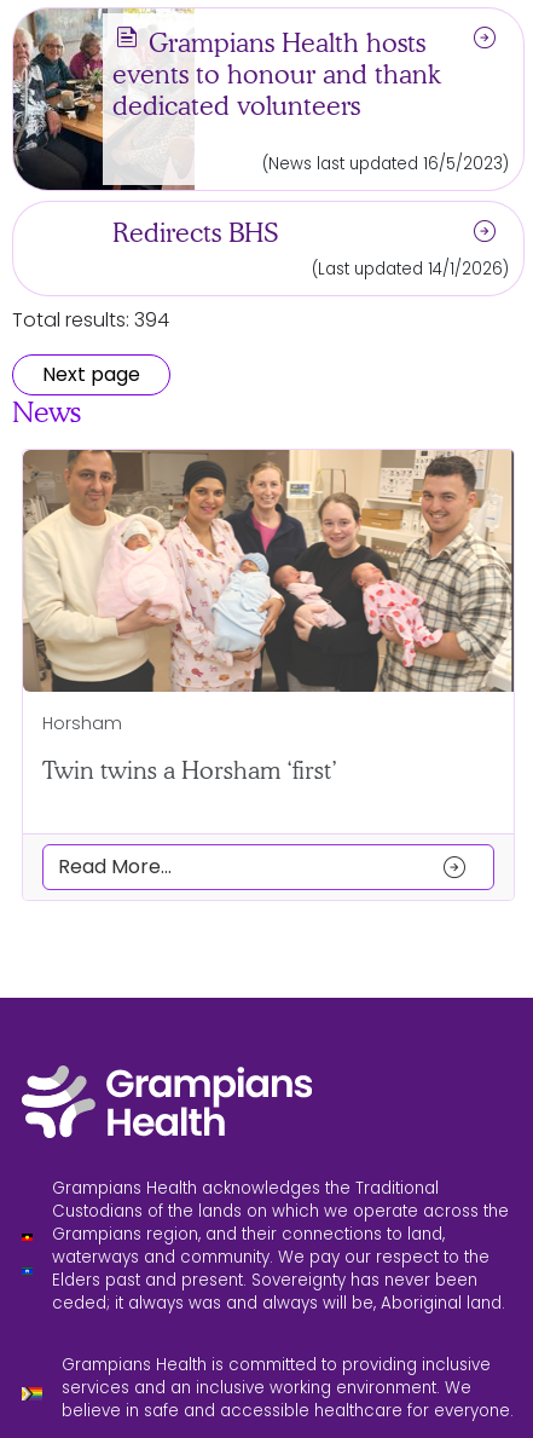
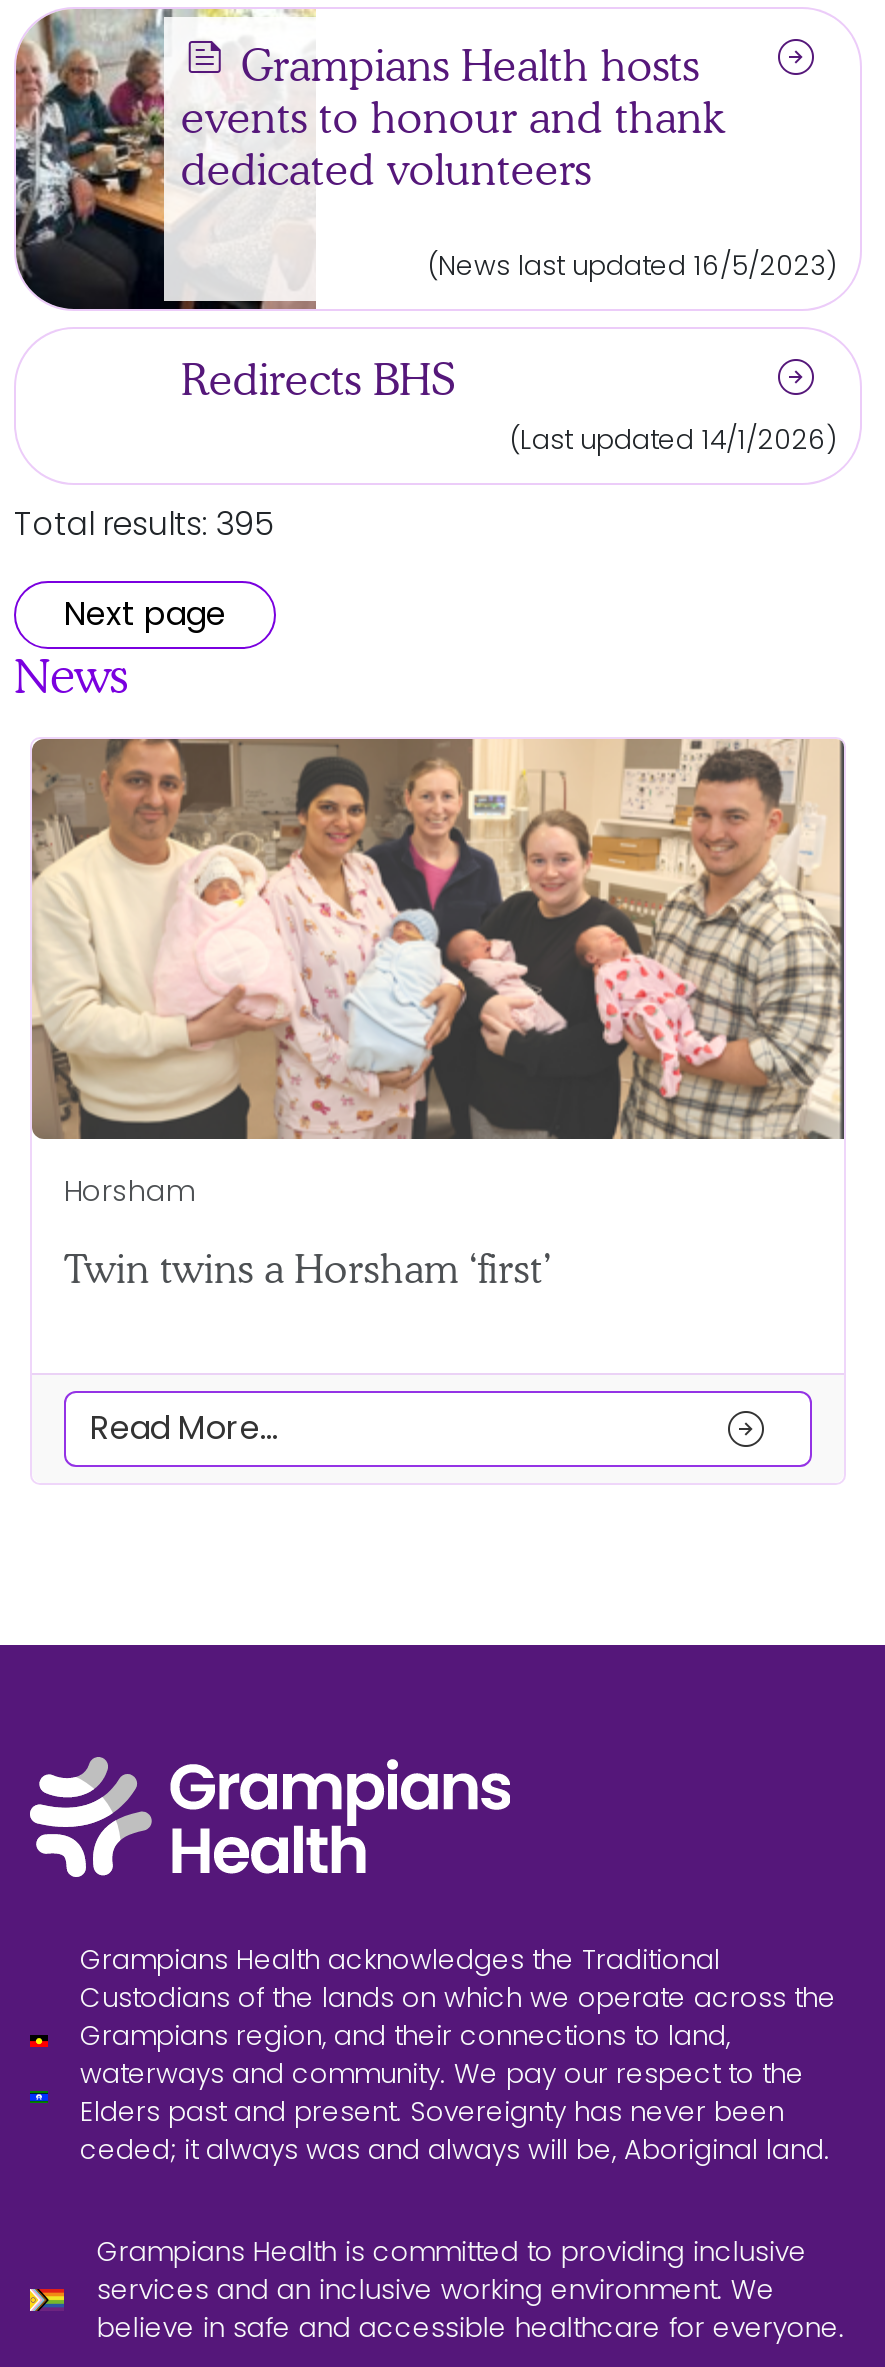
[12,306,169,334] Total results: 394 -> [14,501,274,547] Total results: 395

